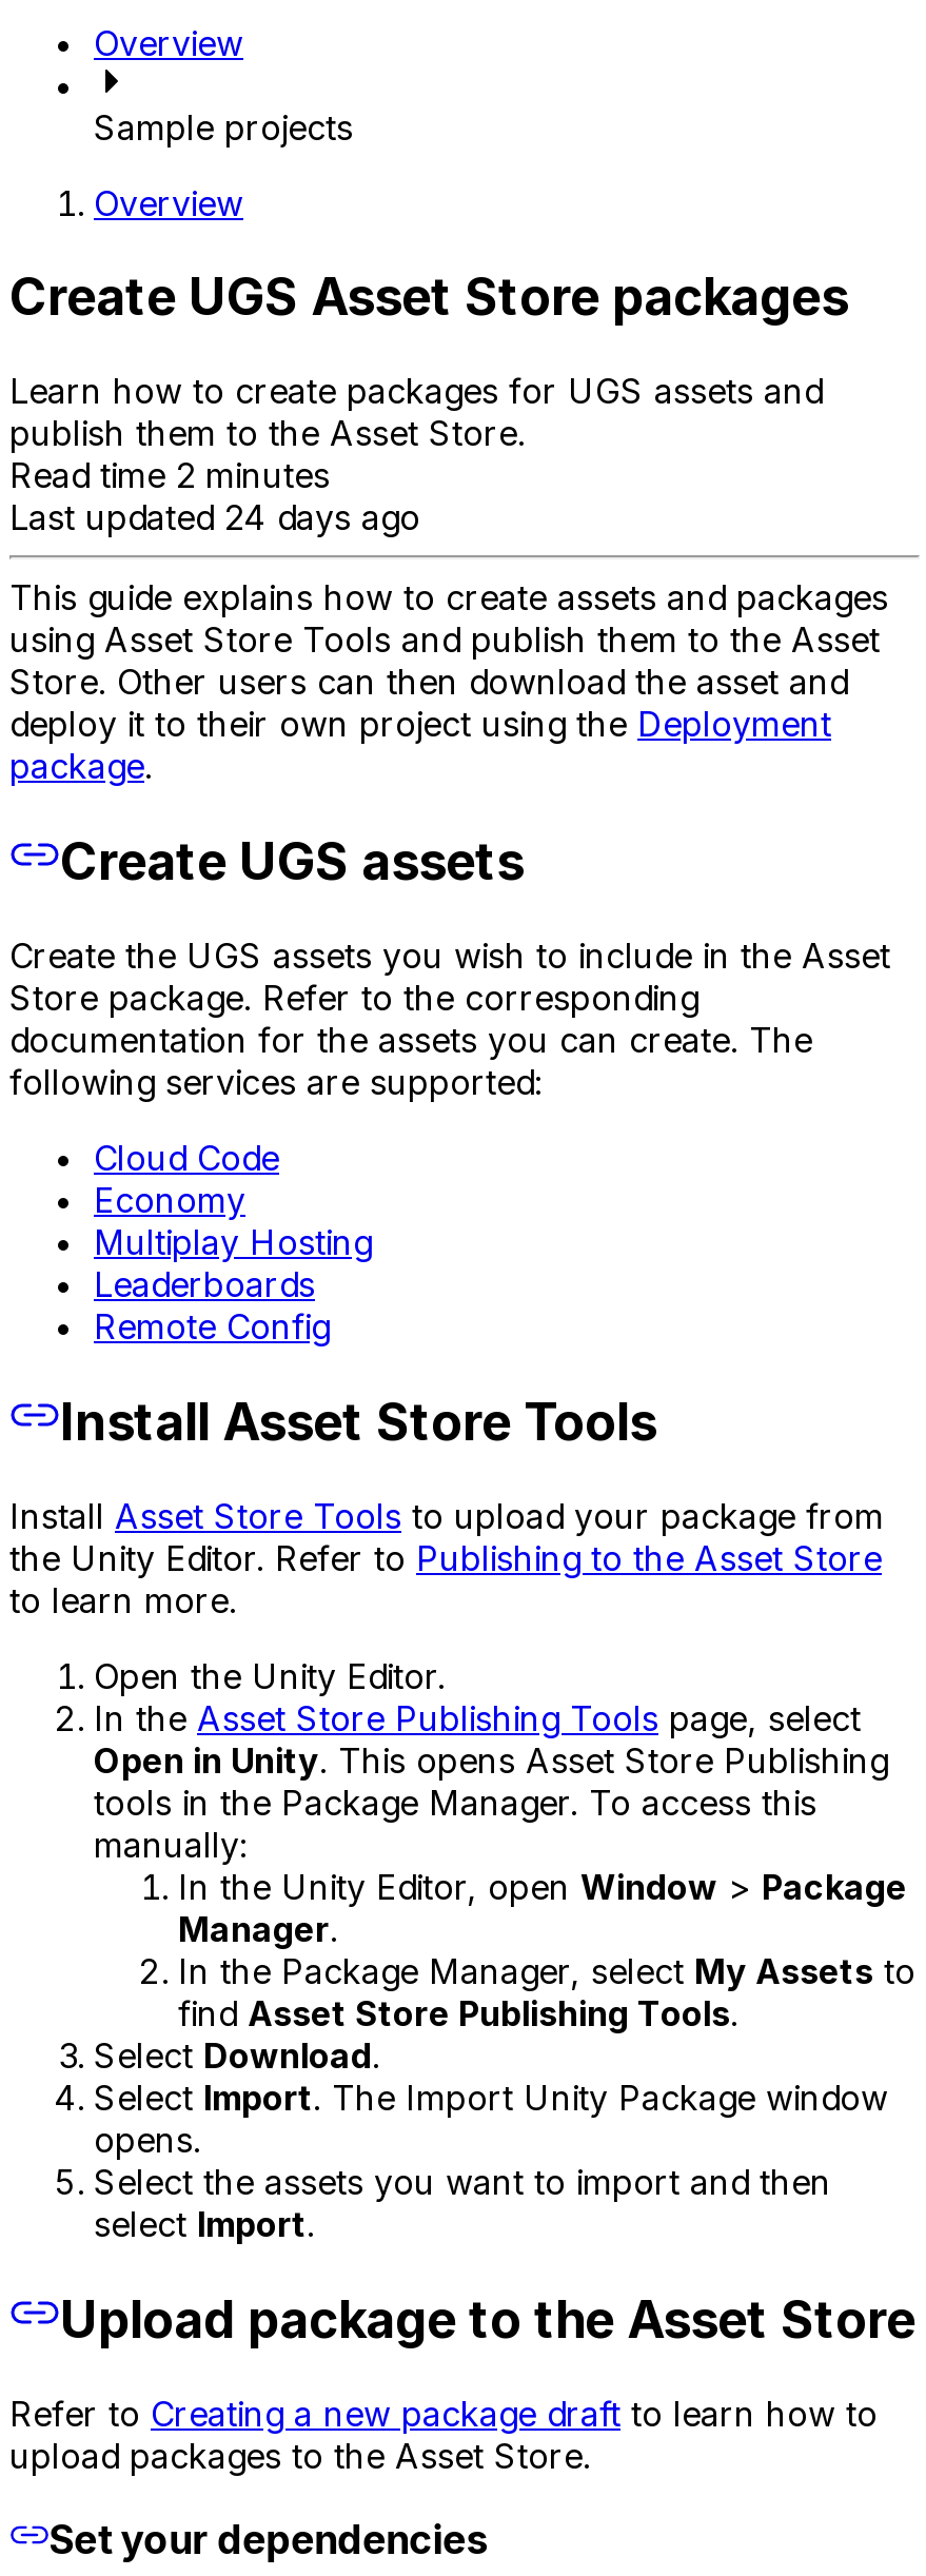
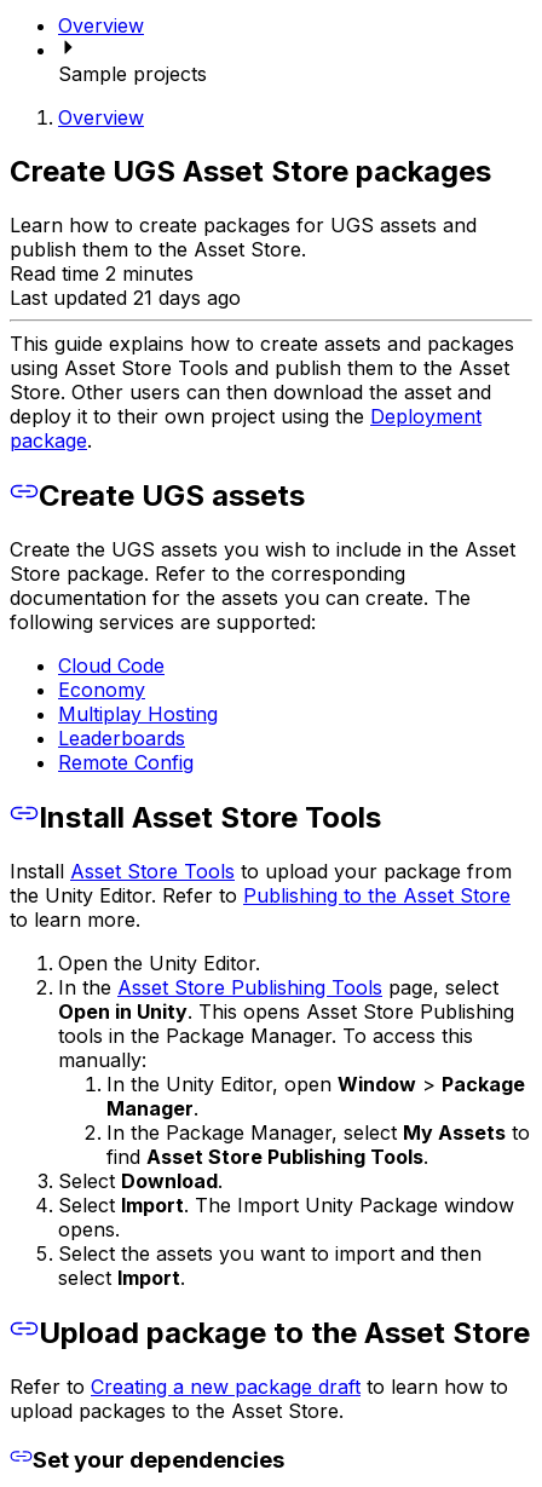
[9,497,420,539] Last updated 24 days ago -> [10,286,241,310] Last updated 21 days ago

